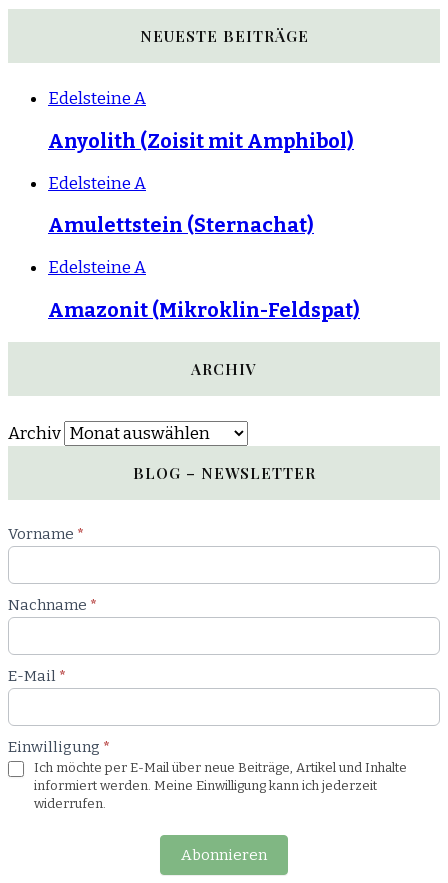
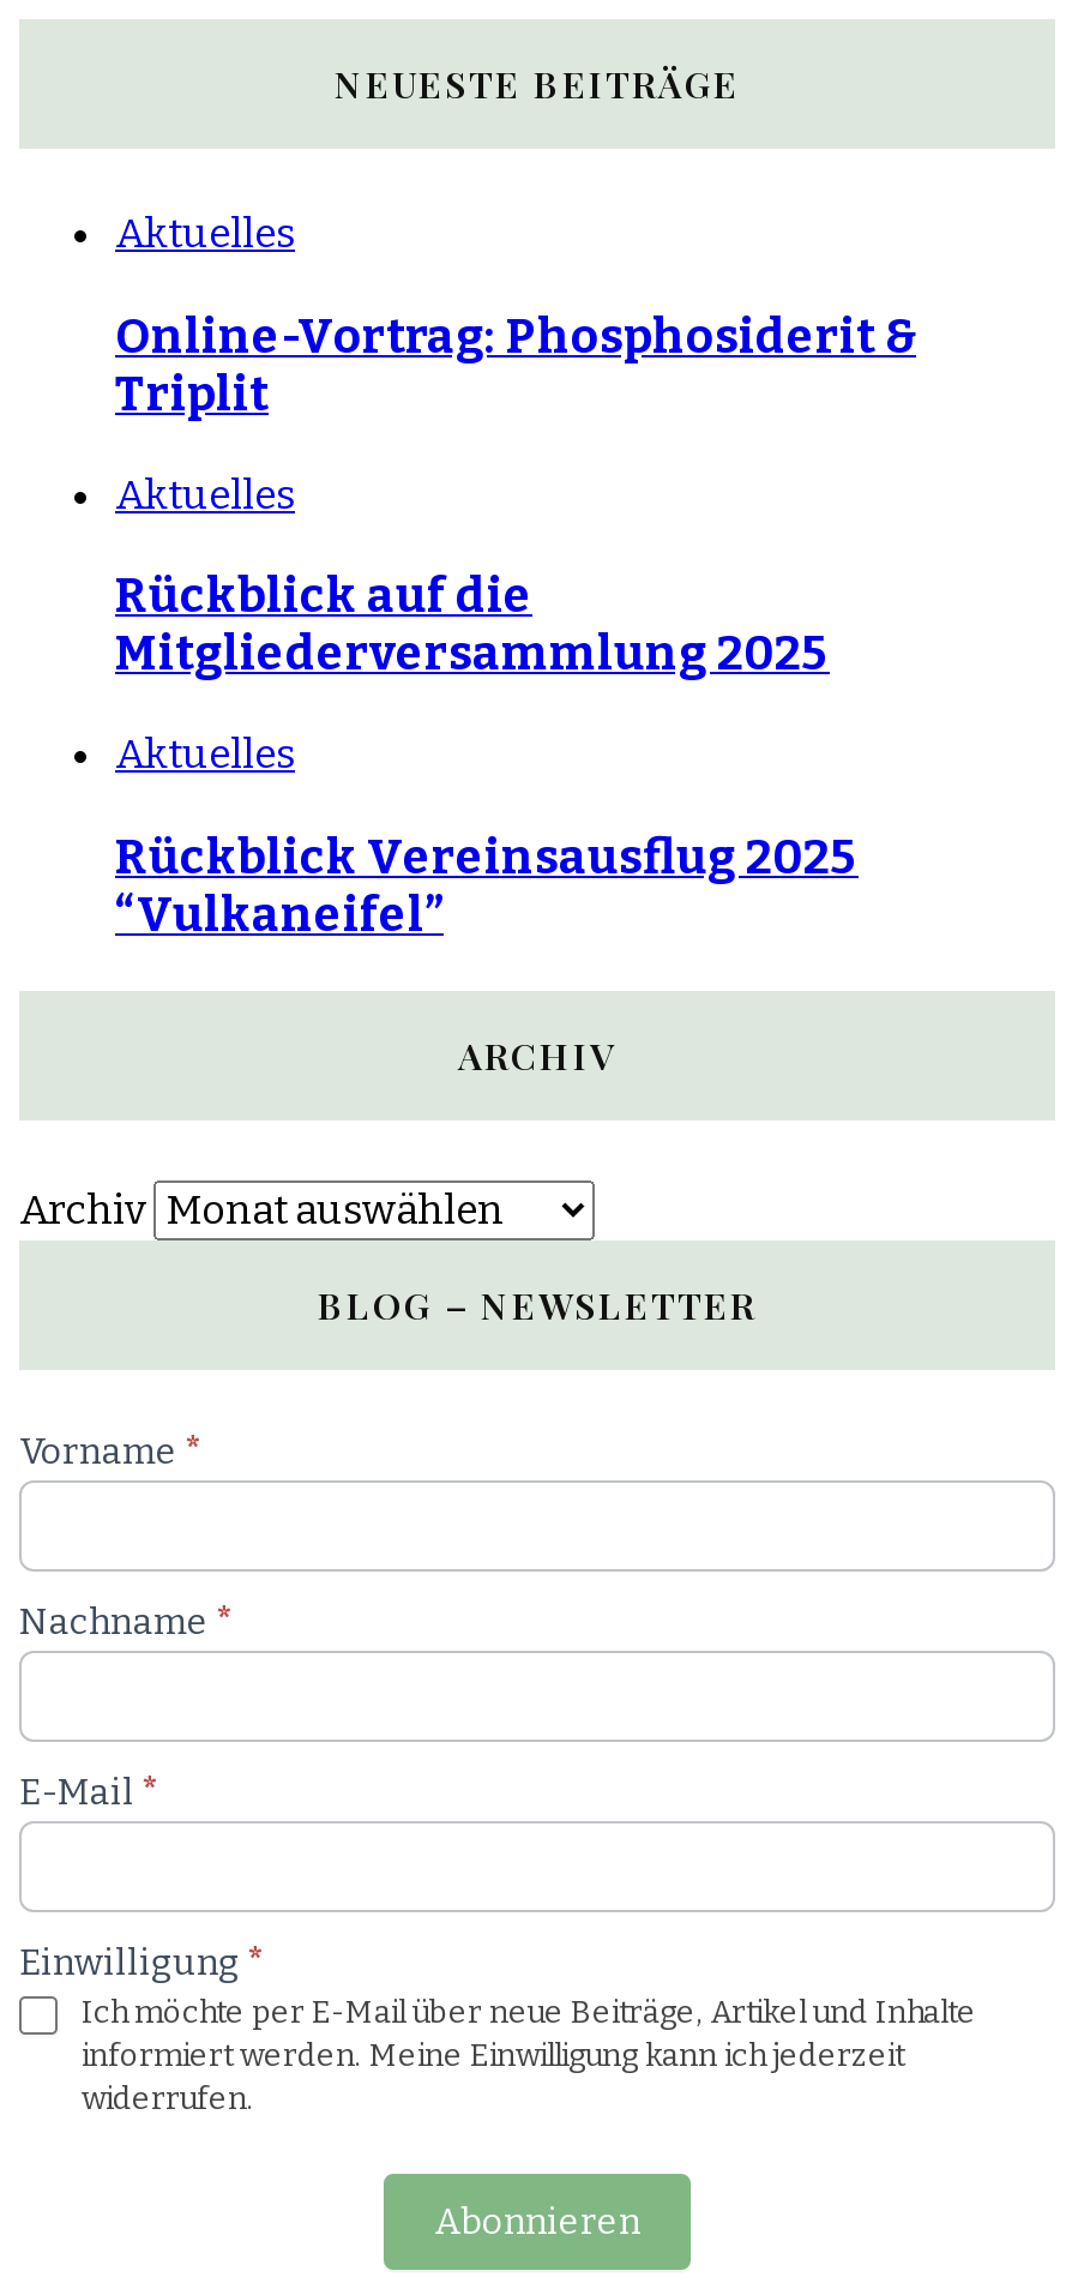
[48,88,146,109] Edelsteine A -> [115,208,295,259] Aktuelles
[48,129,354,153] Anyolith (Zoisit mit Amphibol) -> [115,306,916,422] Online-Vortrag: Phosphosiderit & | Triplit
[48,173,146,194] Edelsteine A -> [115,469,295,520] Aktuelles
[48,213,314,237] Amulettstein (Sternachat) -> [115,567,830,683] Rückblick auf die | Mitgliederversammlung 2025
[48,257,146,278] Edelsteine A -> [115,730,295,781] Aktuelles
[48,298,360,322] Amazonit (Mikroklin-Feldspat) -> [115,828,859,943] Rückblick Vereinsausflug 2025 | “Vulkaneifel”

